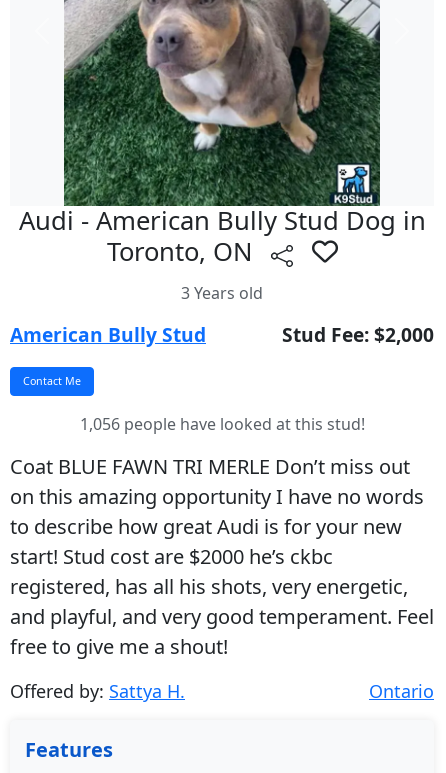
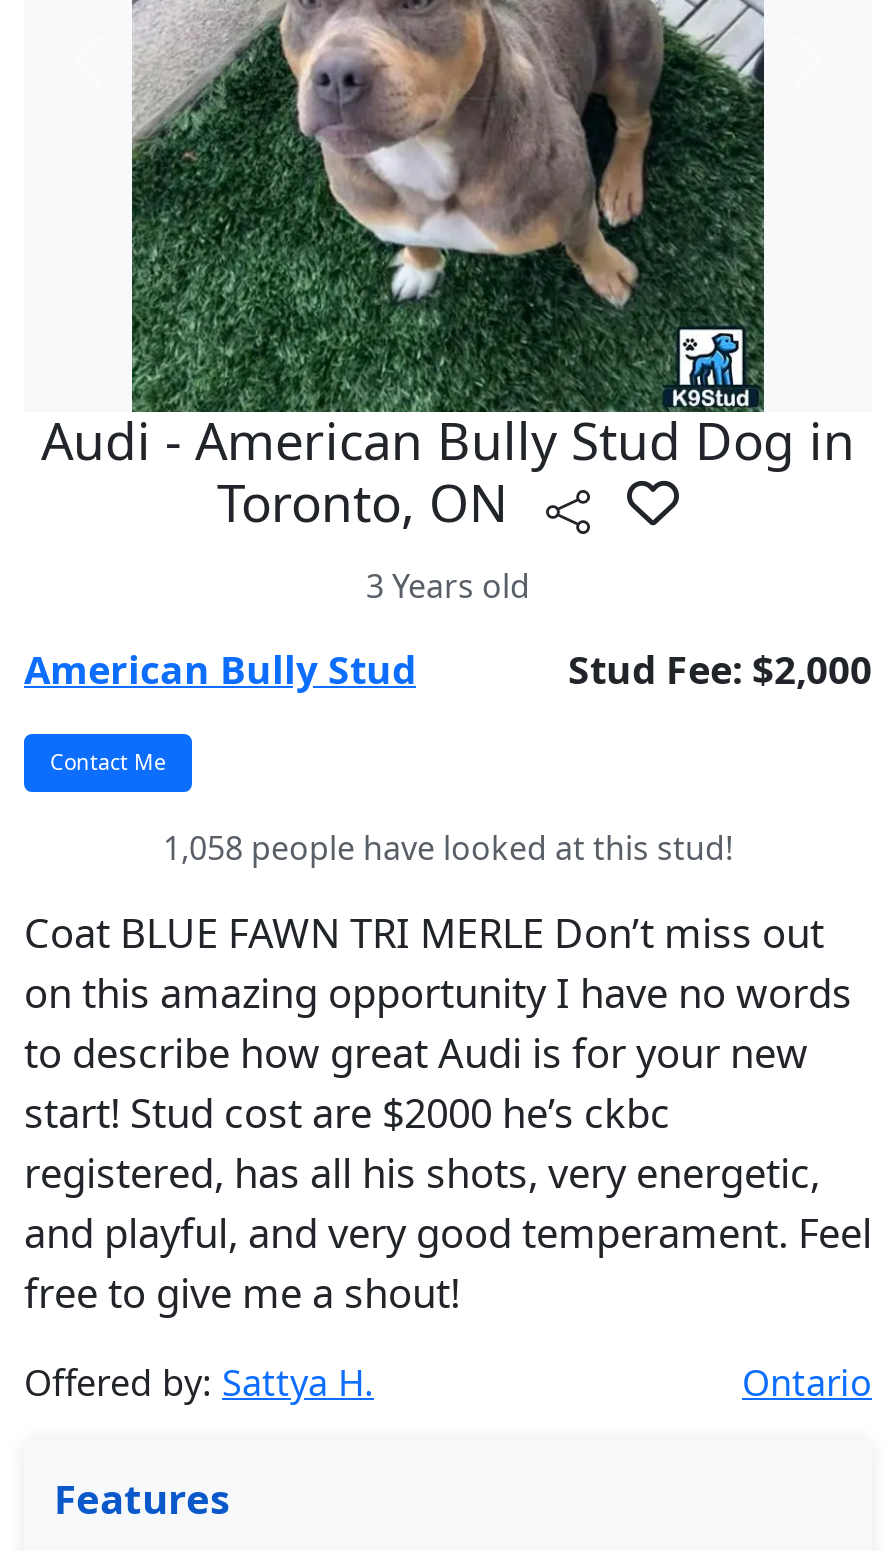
[79,413,364,435] 1,056 people have looked at this stud! -> [163,826,733,870] 1,058 people have looked at this stud!

